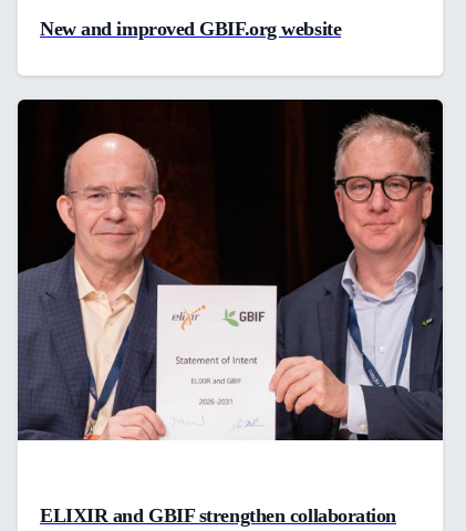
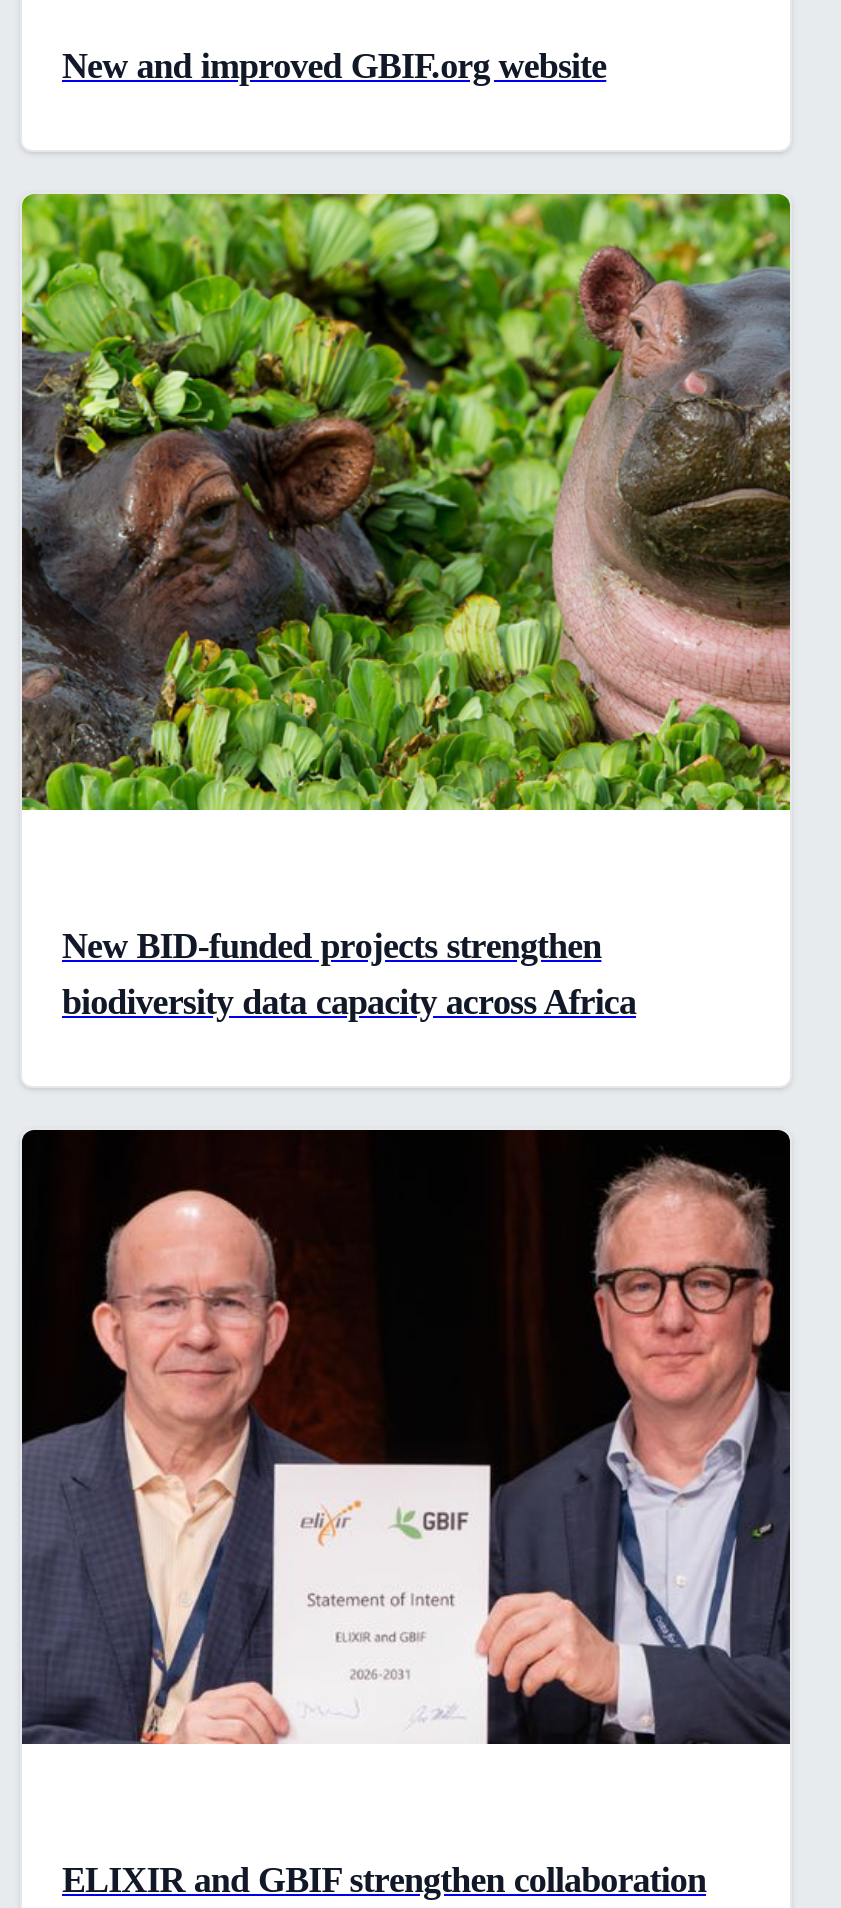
none -> [20,192,792,812] [image]
none -> [62,925,636,1021] New BID-funded projects strengthen | biodiversity data capacity across Africa

